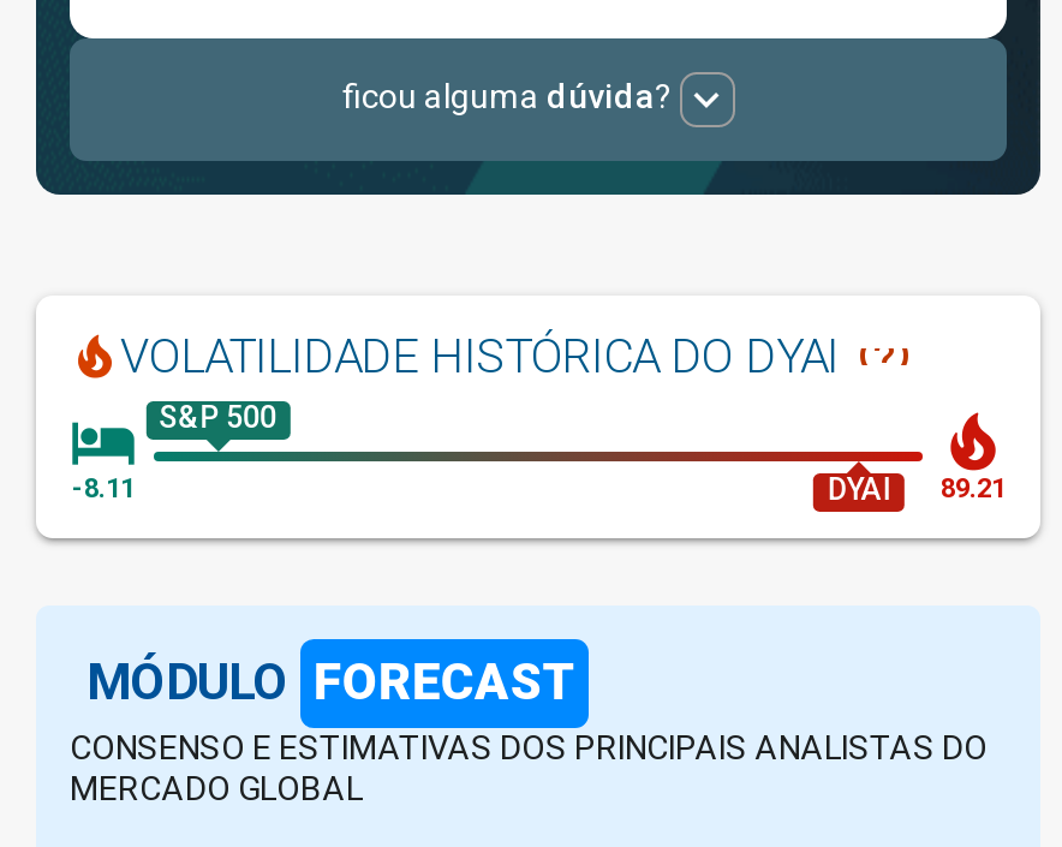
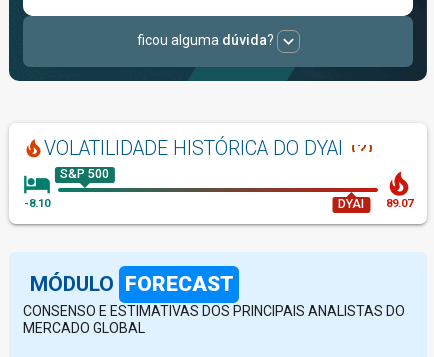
[72,473,135,504] -8.11 -> [24,197,50,210] -8.10
[827,472,1006,508] DYAI 89.21 -> [338,196,412,211] DYAI 89.07

